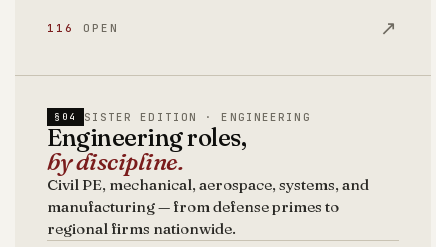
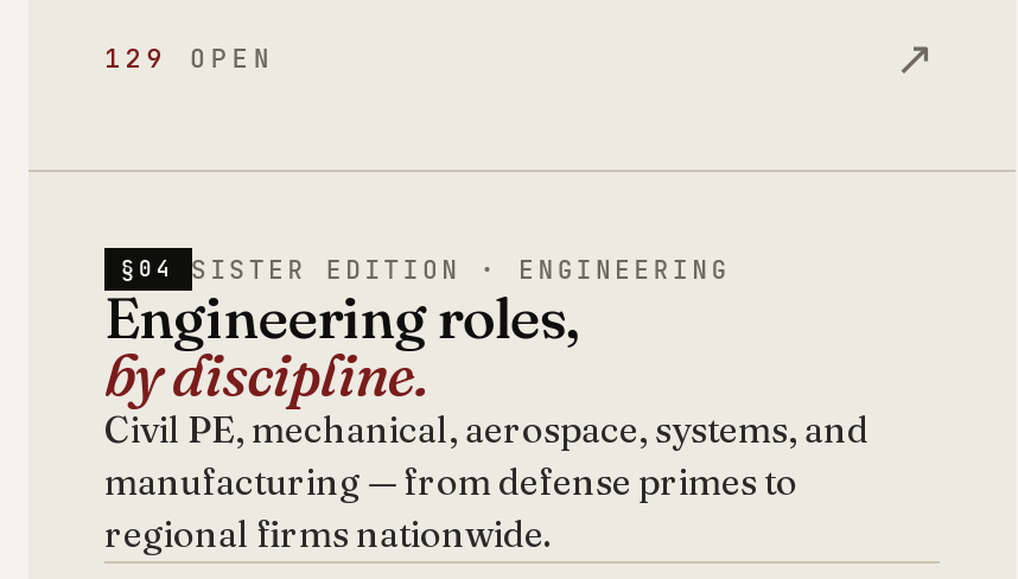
[47,21,119,35] 116 OPEN -> [104,42,275,75] 129 OPEN

